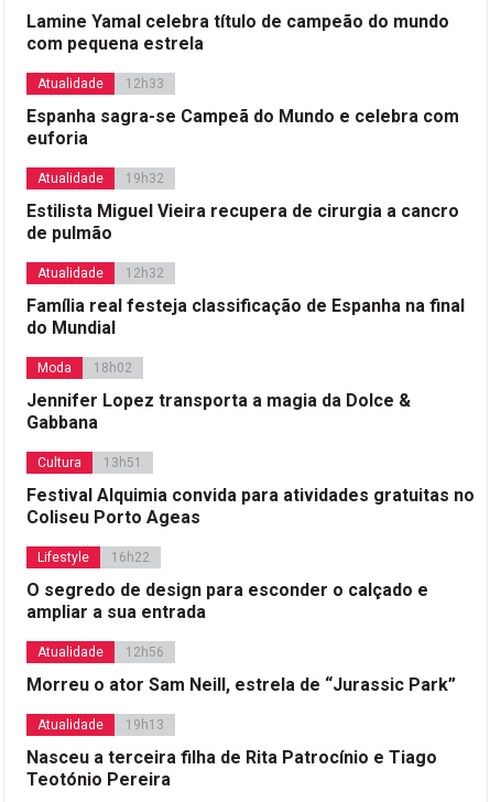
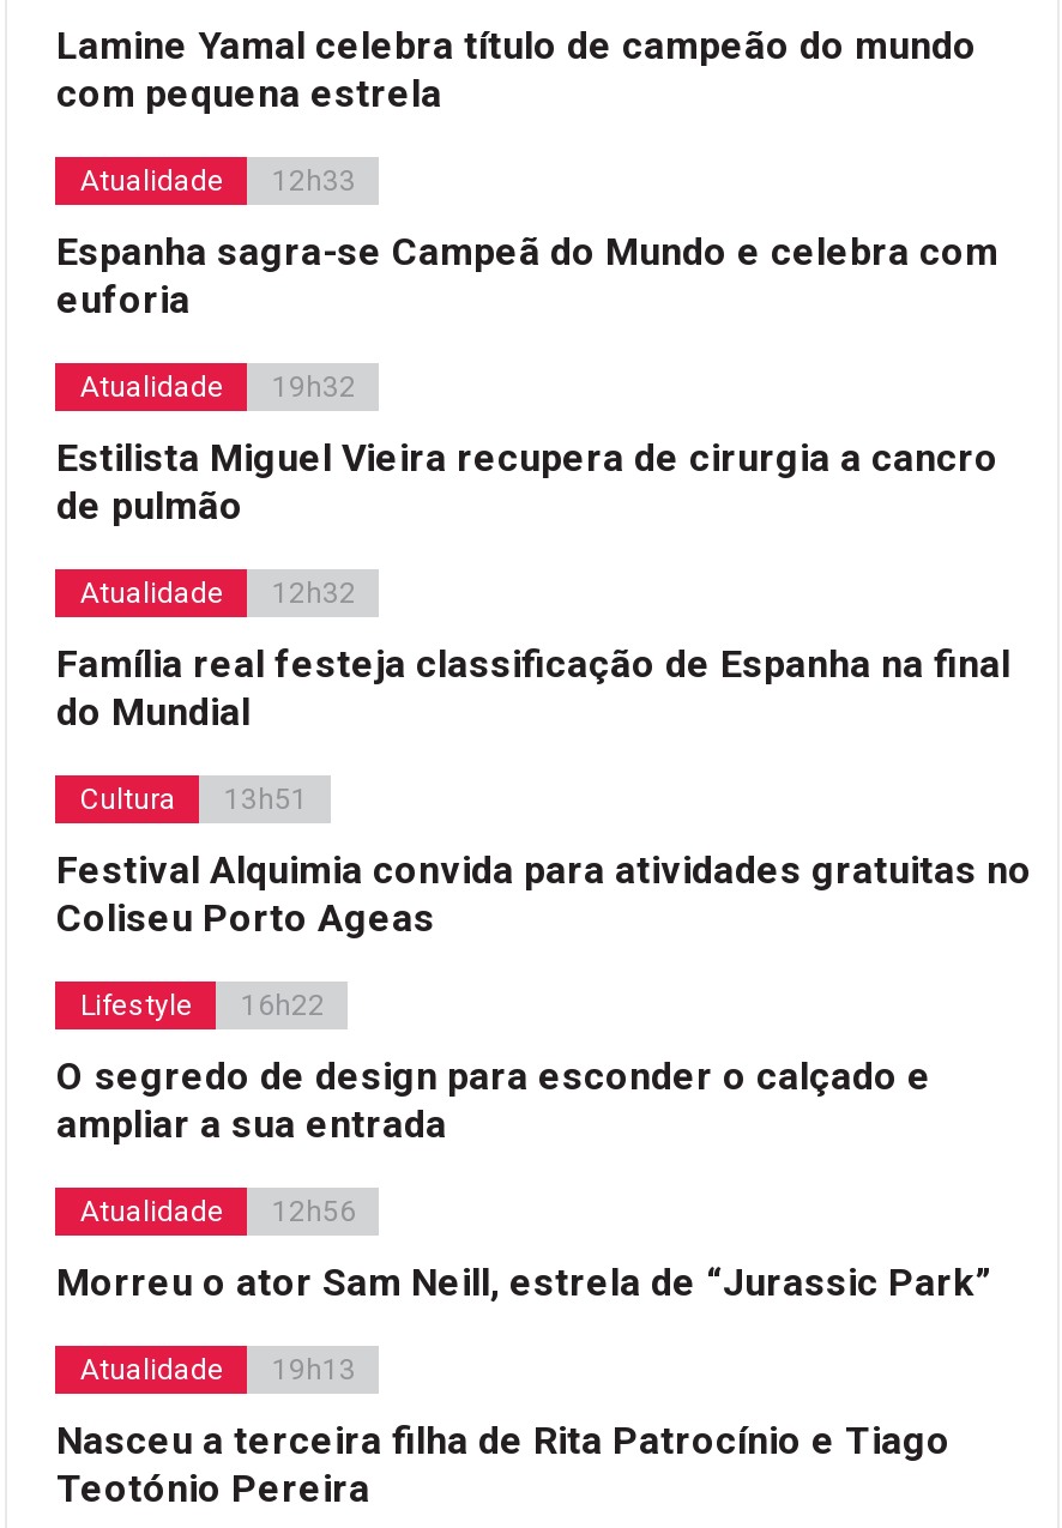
[27,360,411,433] Moda | 18h02 | Jennifer Lopez transporta a magia da Dolce & | Gabbana -> none

